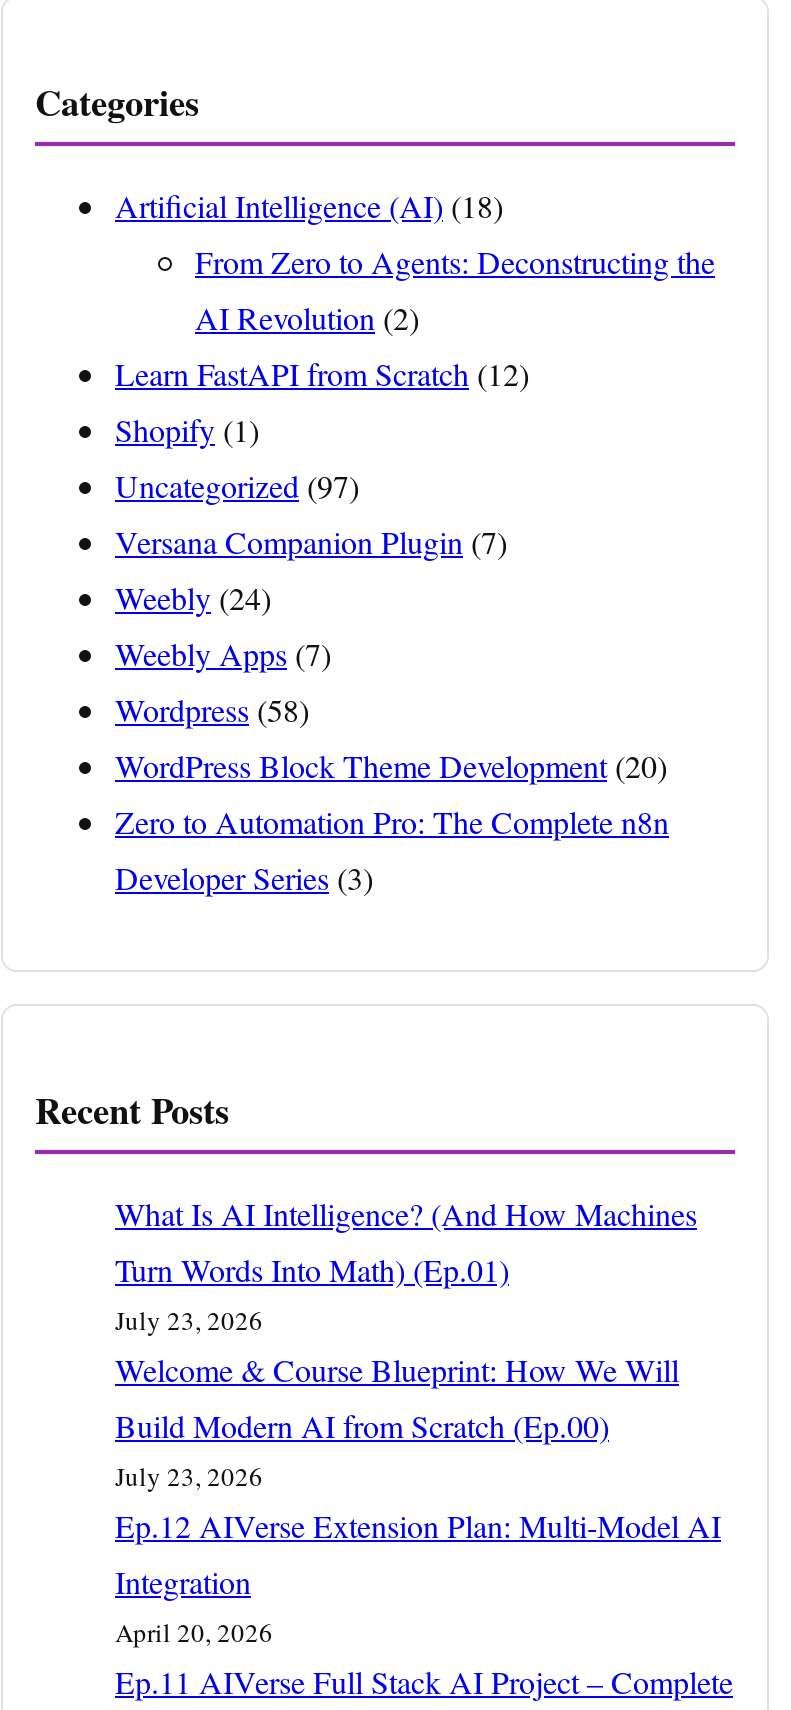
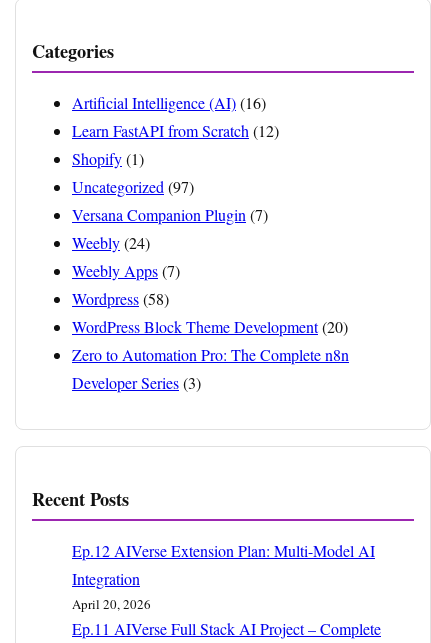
[115,184,715,338] Artificial Intelligence (AI) (18) | From Zero to Agents: Deconstructing the | AI Revolution (2) -> [72,92,266,113] Artificial Intelligence (AI) (16)
[115,1192,697,1494] What Is AI Intelligence? (And How Machines | Turn Words Into Math) (Ep.01) | July 23, 2026 | Welcome & Course Blueprint: How We Will | Build Modern AI from Scratch (Ep.00) | July 23, 2026 -> none

